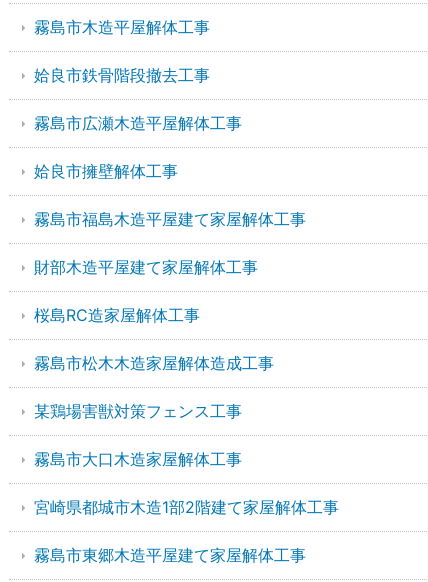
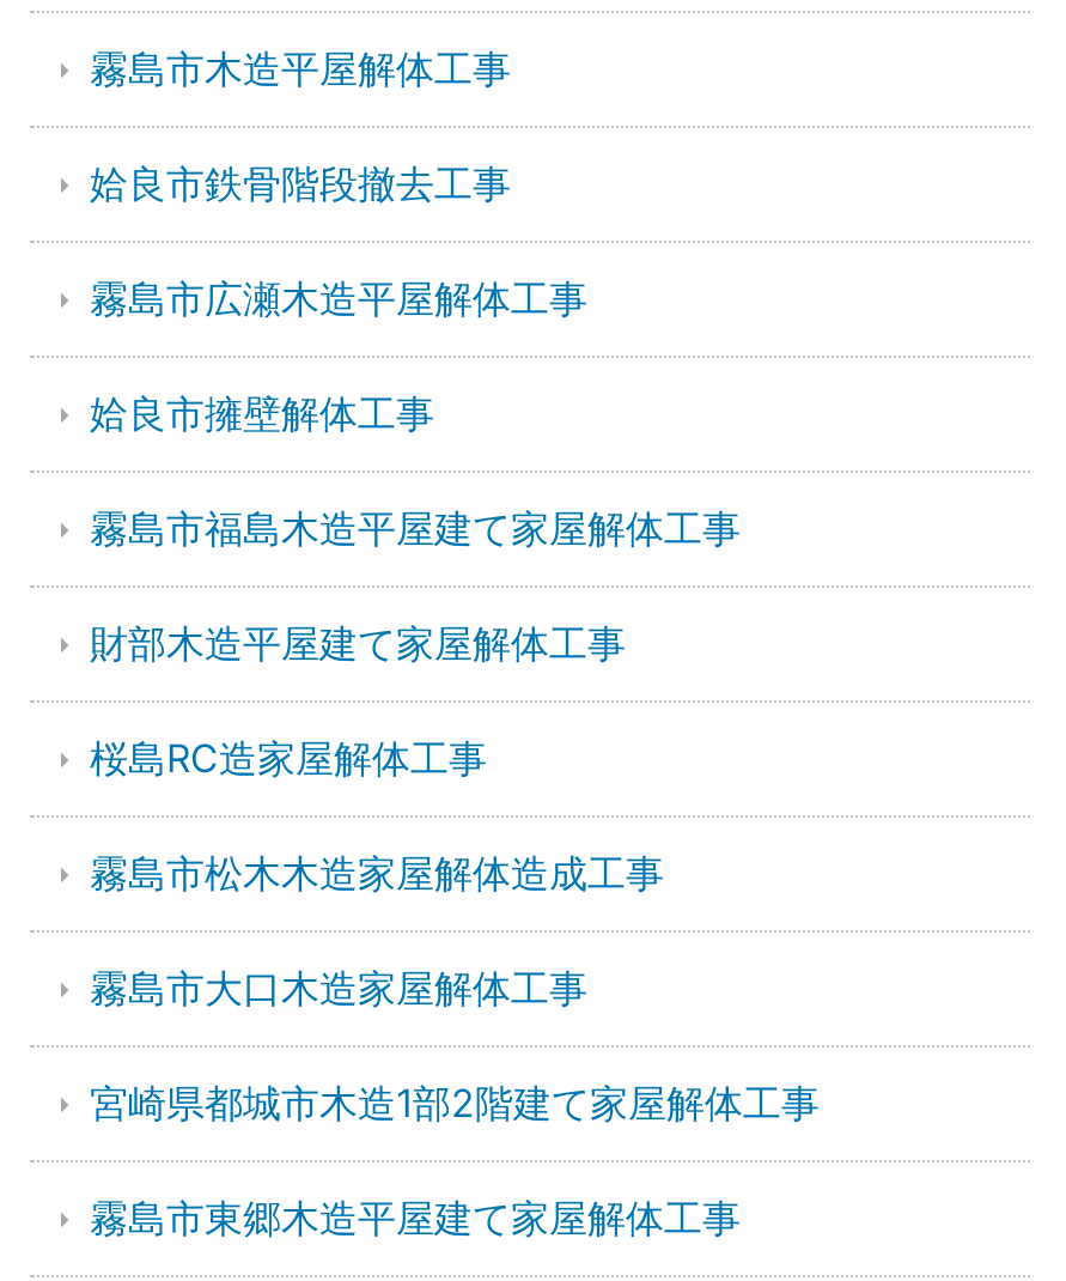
[34,401,242,421] 某鶏場害獣対策フェンス工事 -> none

